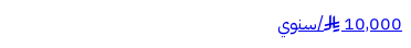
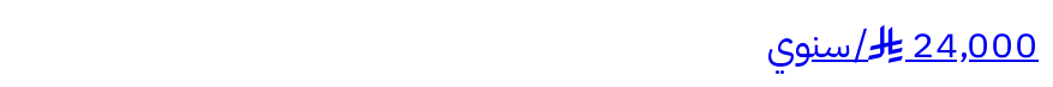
[344,11,402,37] 10,000 -> [911,15,1039,73] 24,000

